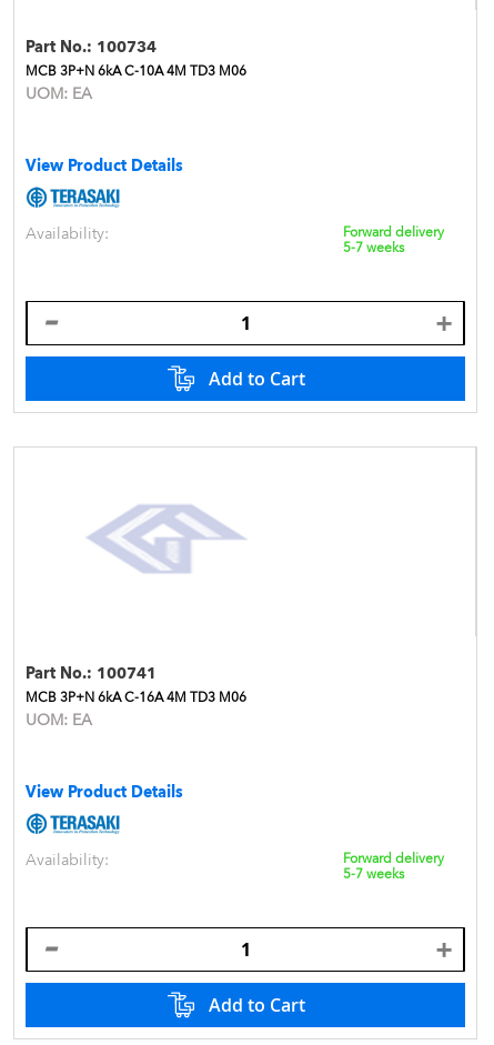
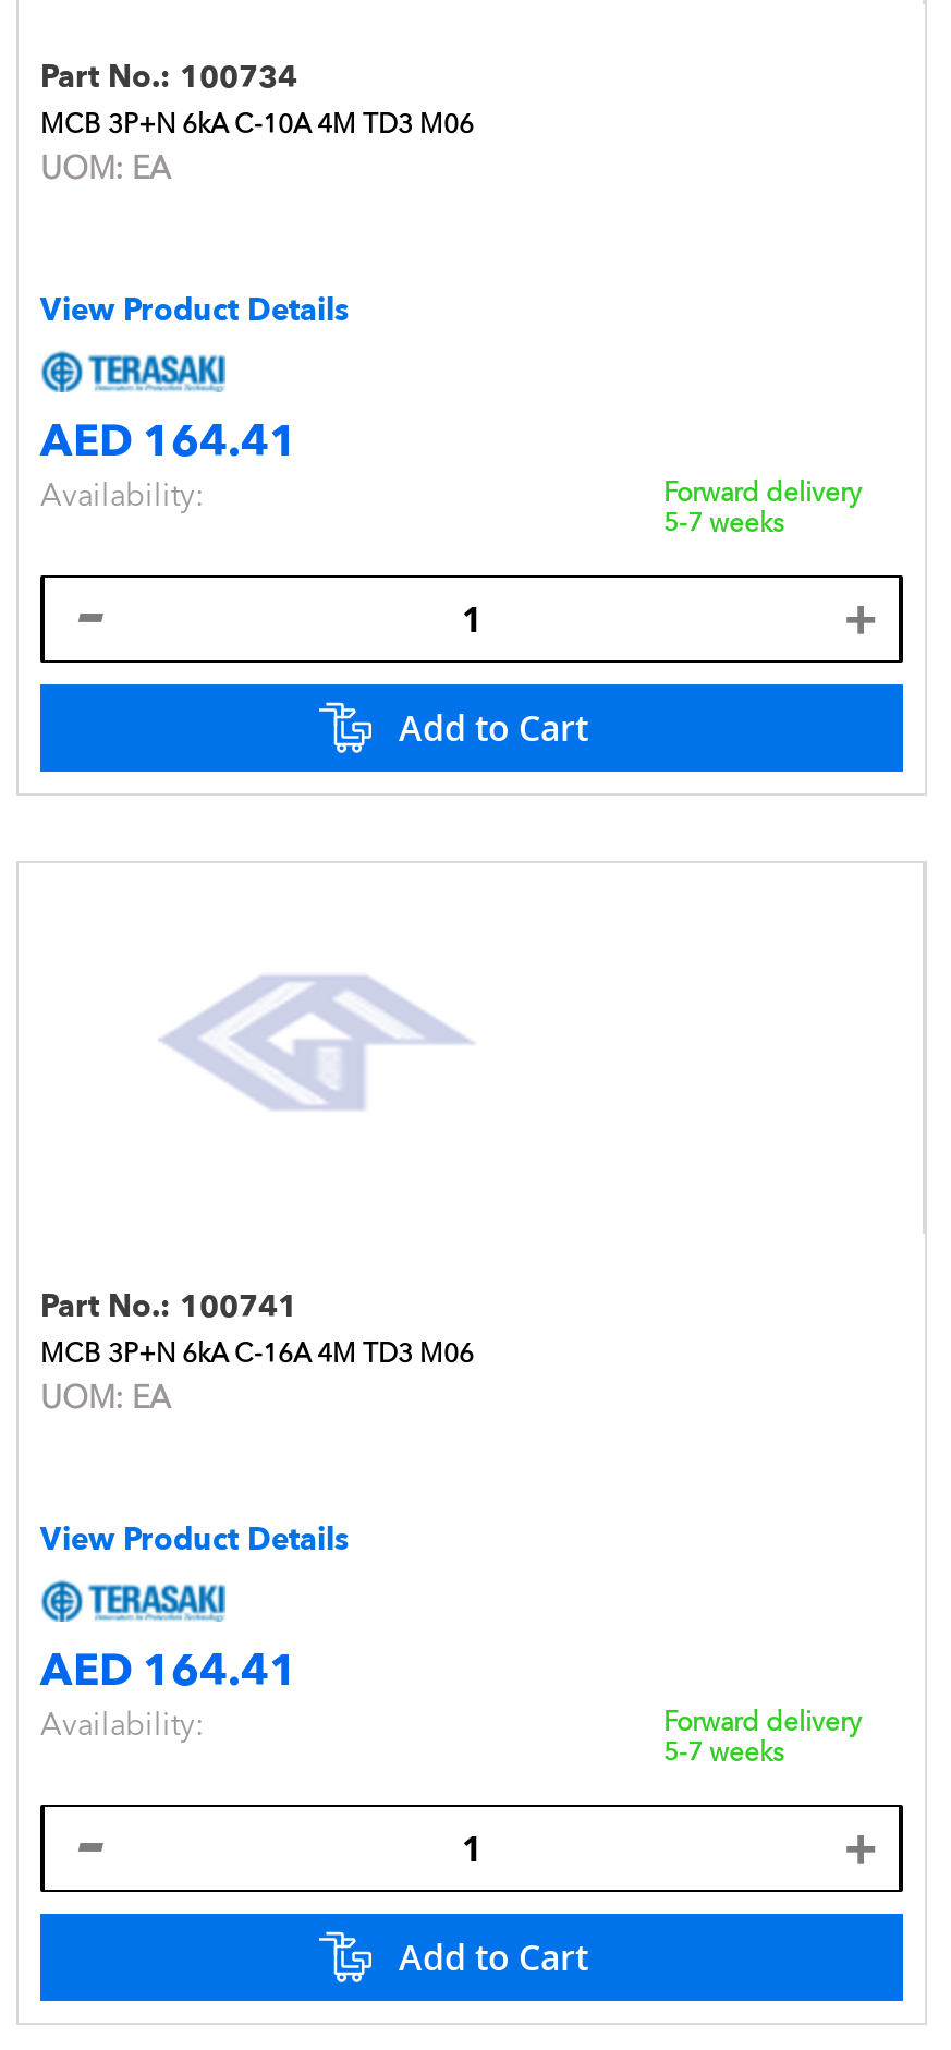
none -> [40,414,297,466] AED 164.41
moved [26,224,444,255] -> [40,477,862,538]: Availability: | Forward delivery | 5-7 weeks
none -> [40,1643,297,1696] AED 164.41
moved [26,851,444,882] -> [40,1707,862,1768]: Availability: | Forward delivery | 5-7 weeks

